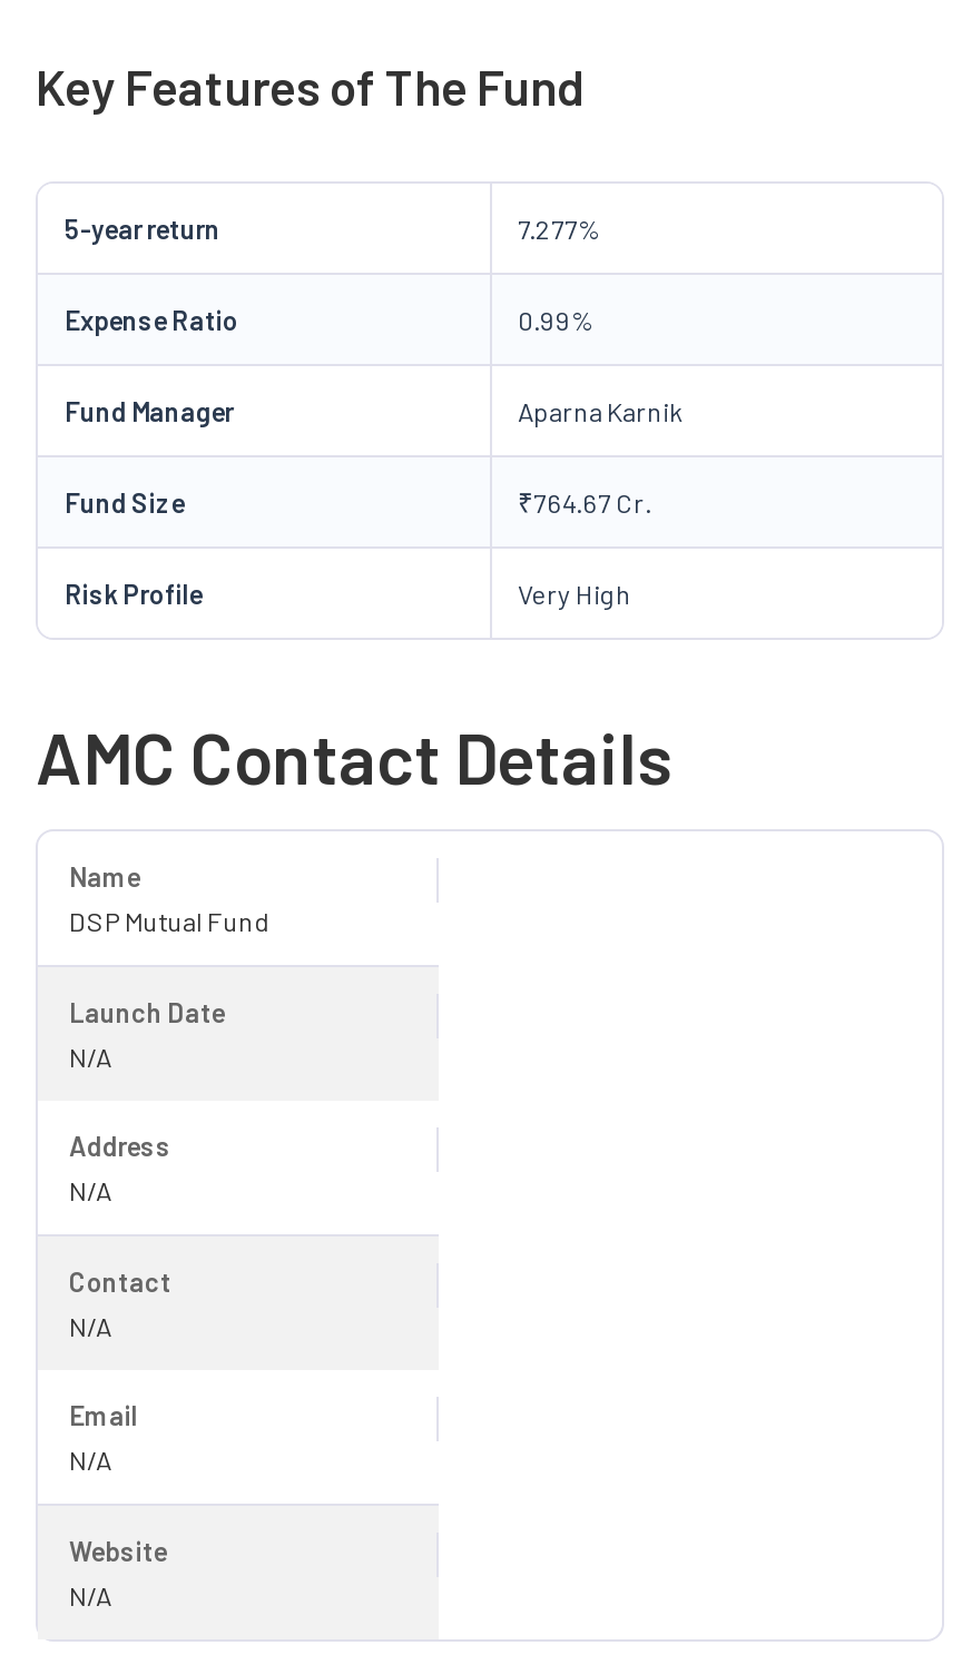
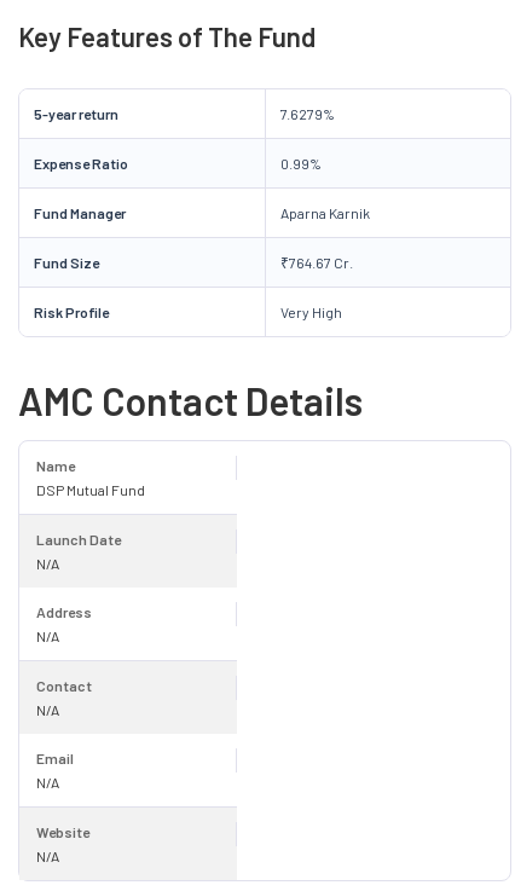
[518,212,600,244] 7.277% -> [280,105,334,122] 7.6279%

